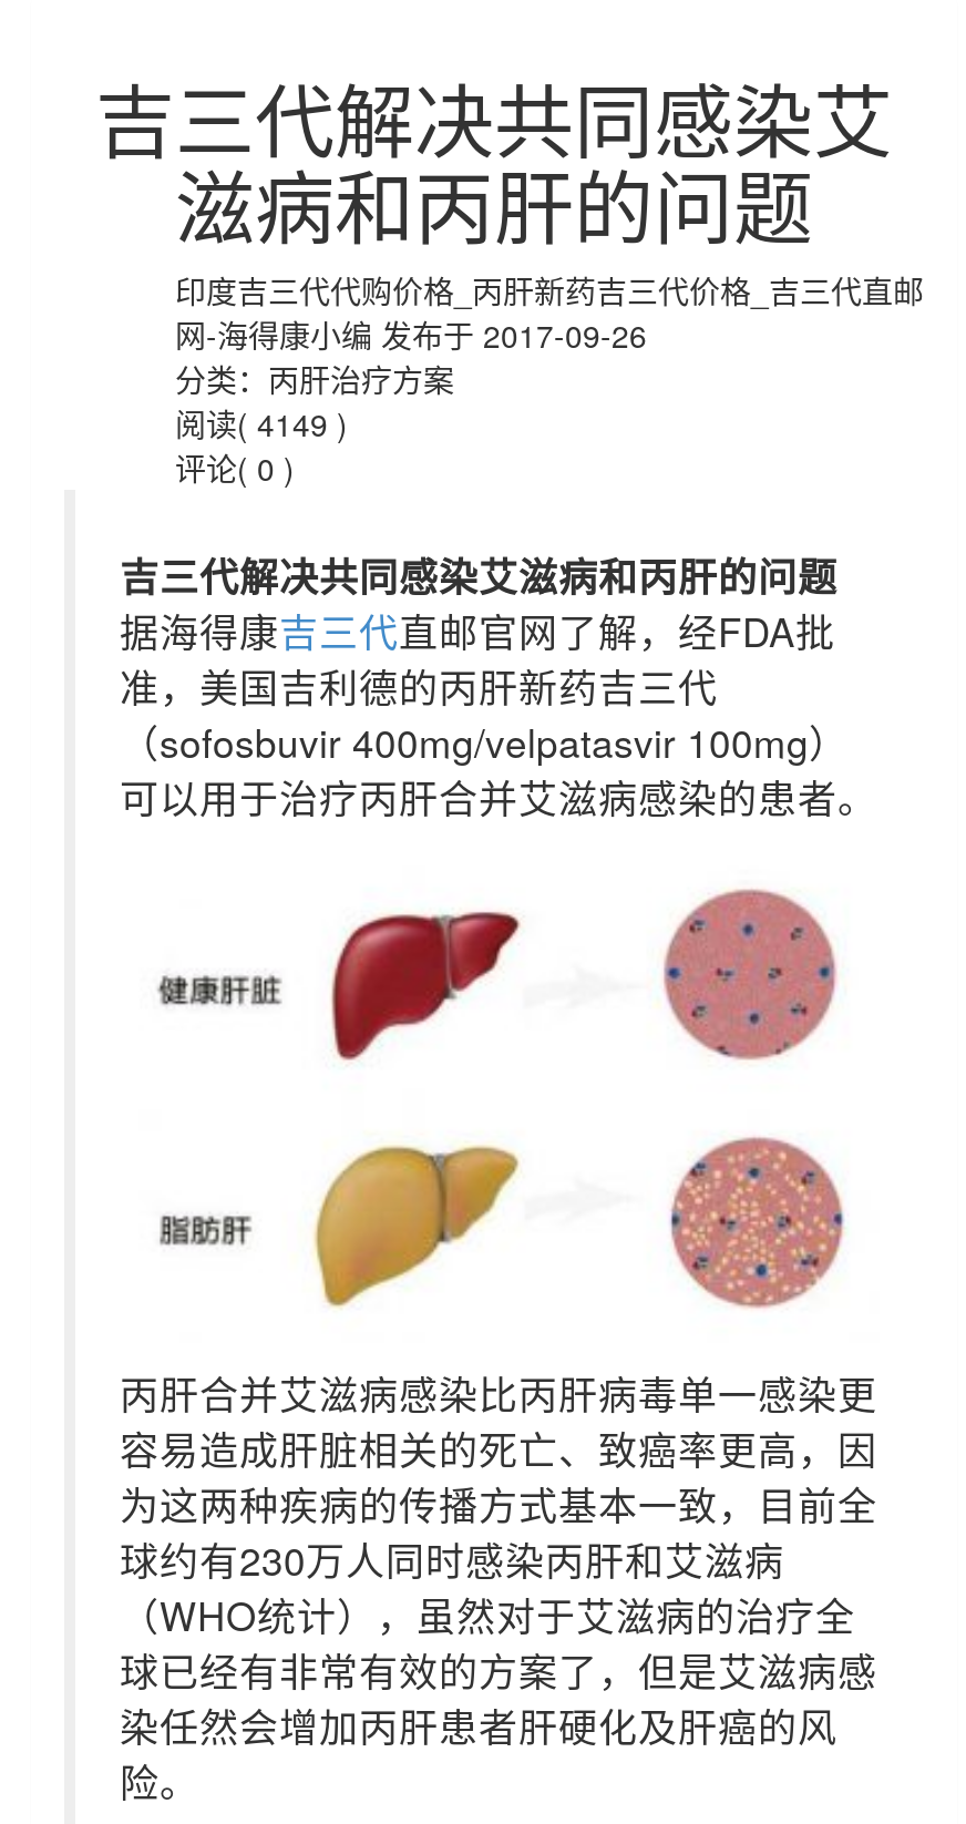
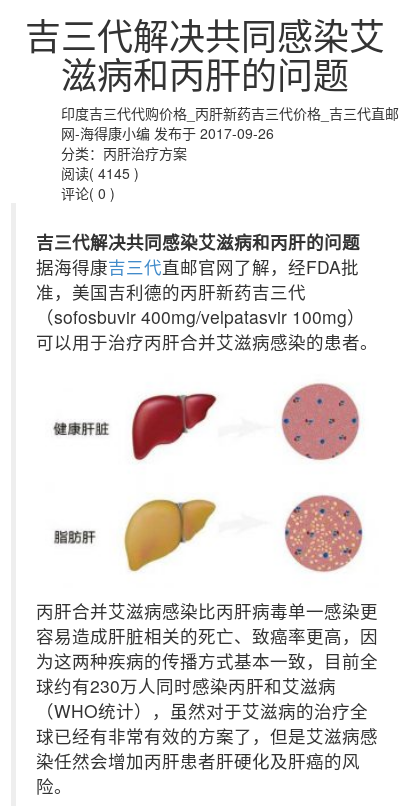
[175,401,348,445] 阅读( 4149 ) -> [61,163,139,183] 阅读( 4145 )

